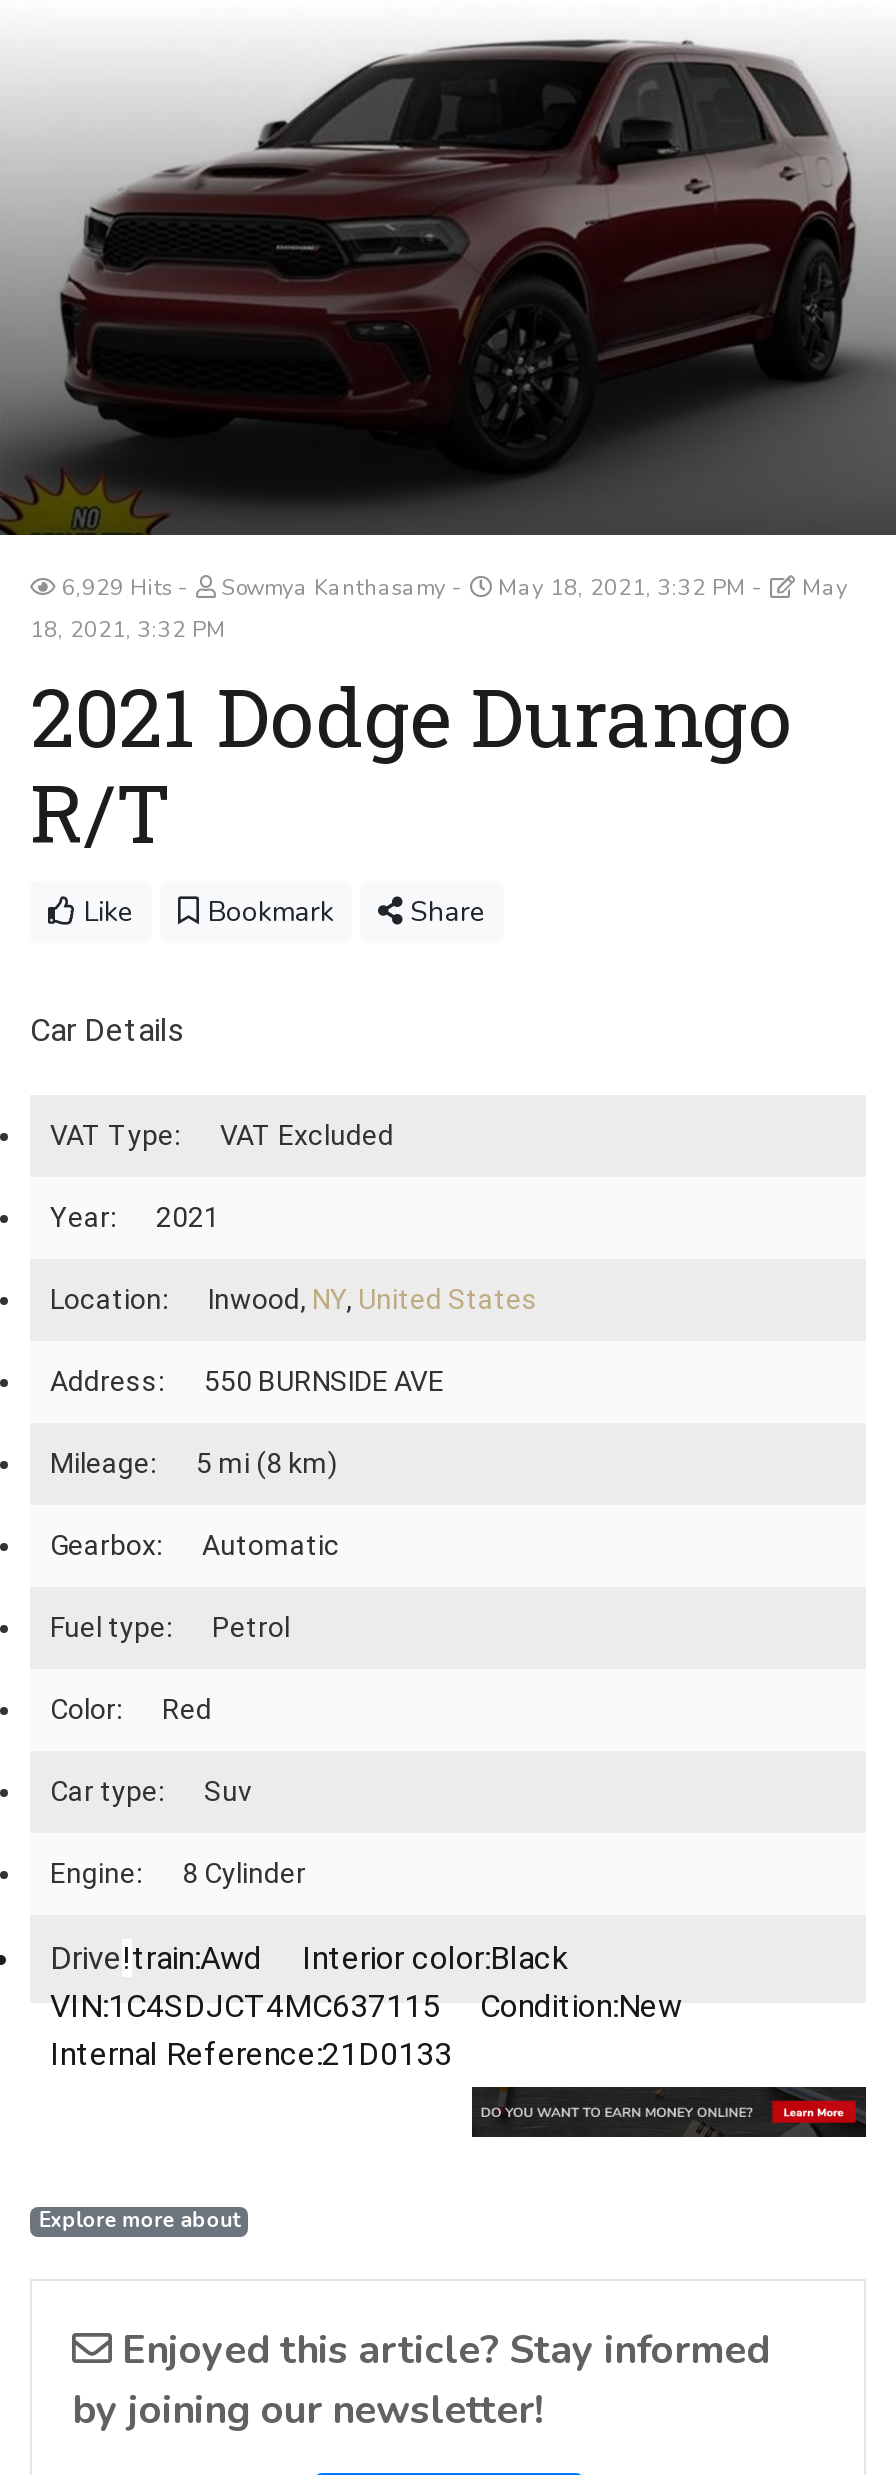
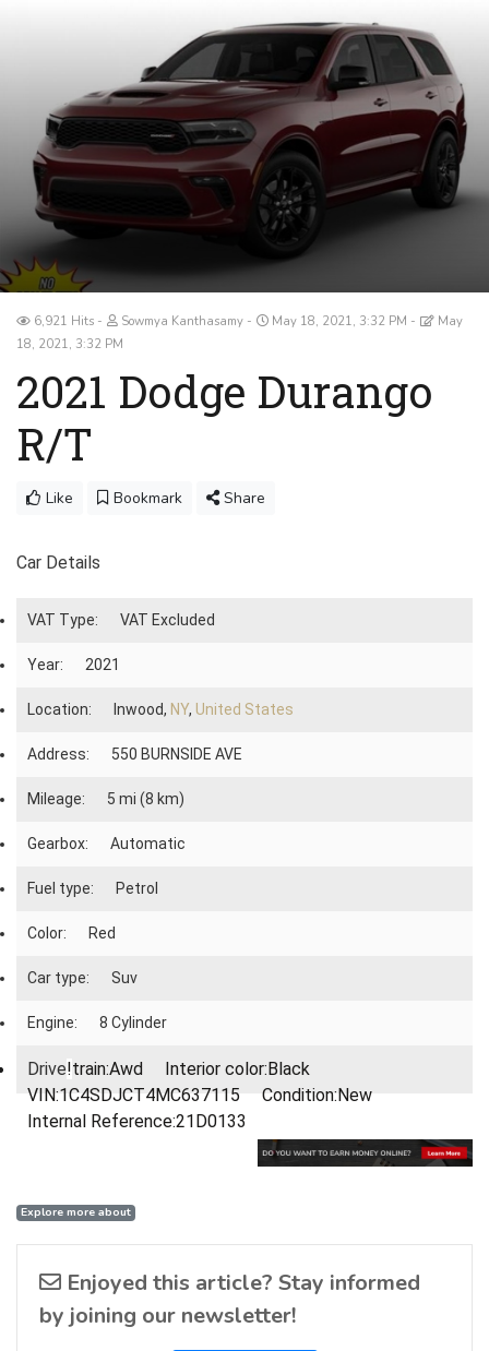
[56,573,848,603] 6,929 Hits Sowmya Kanthasamy May 18, 2021, 3:32 PM May -> [31,313,463,330] 6,921 Hits Sowmya Kanthasamy May 18, 2021, 3:32 PM May

